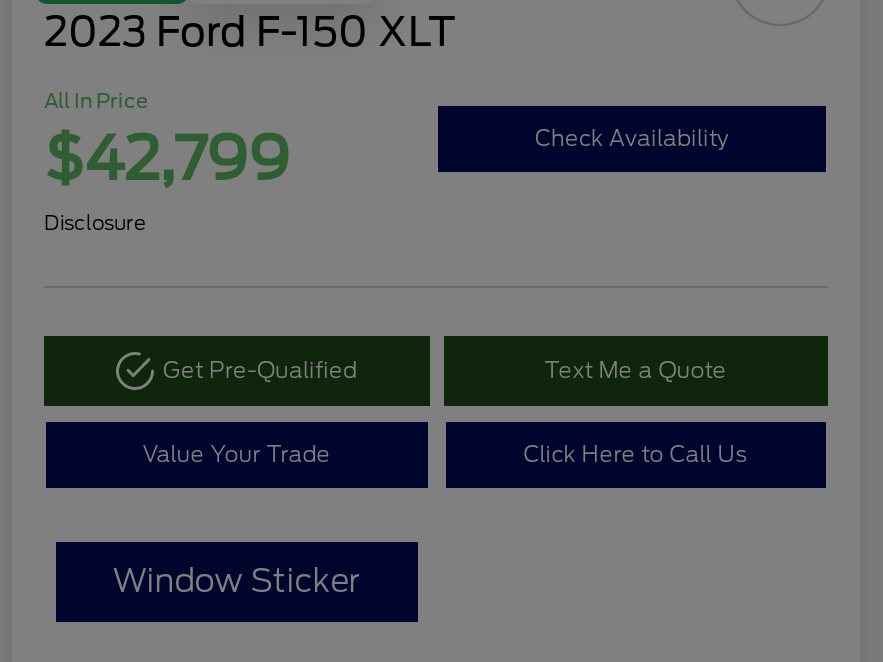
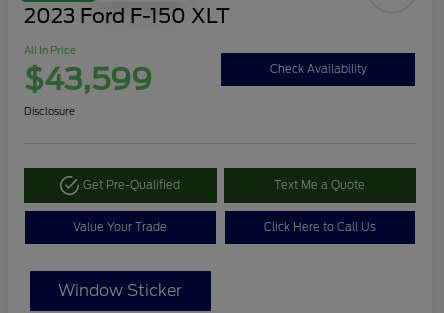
[44,122,290,194] $42,799 -> [24,61,152,97] $43,599

